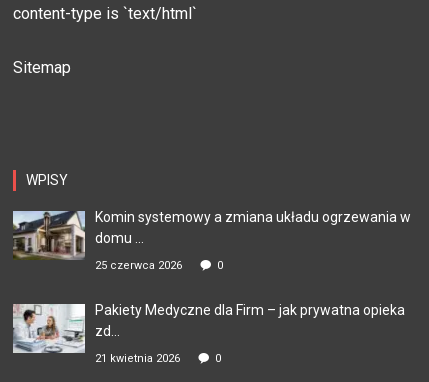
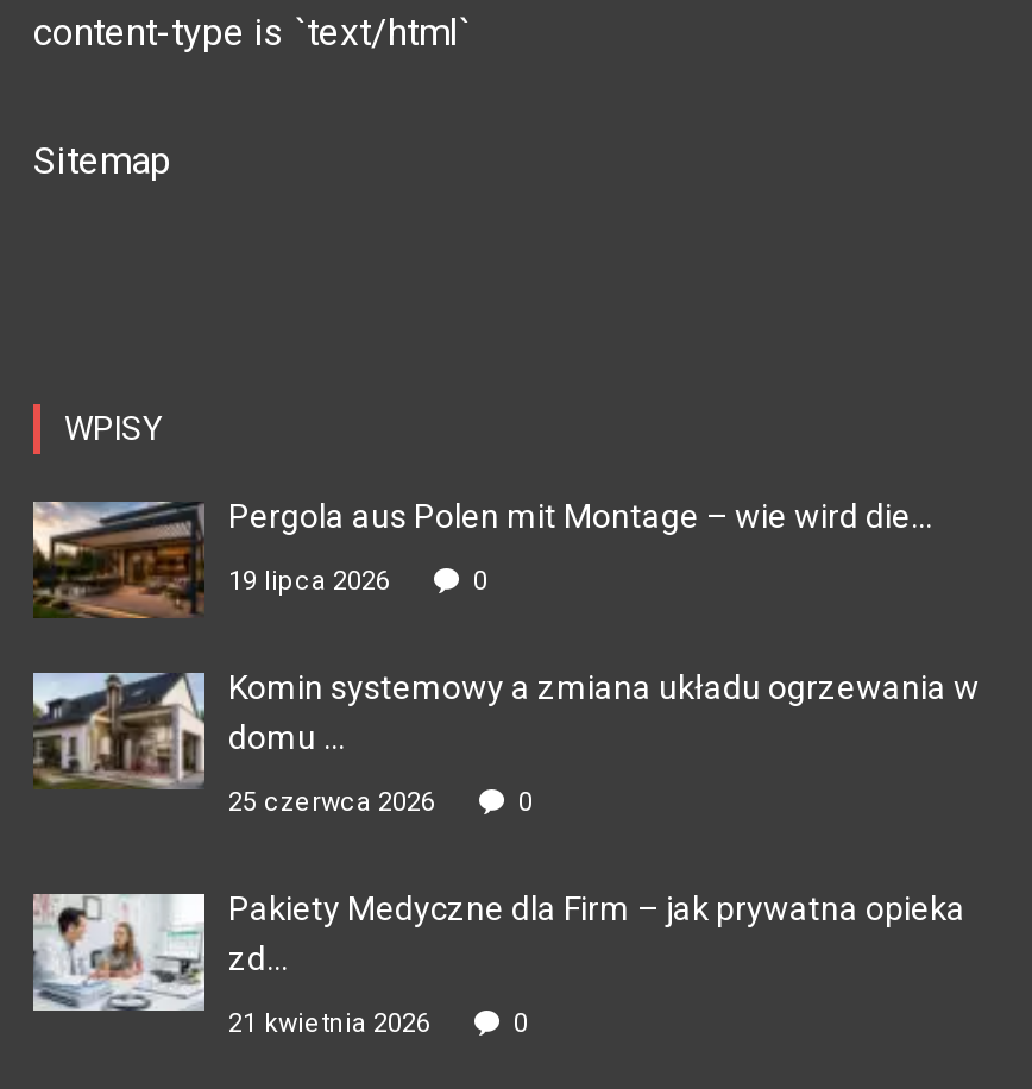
none -> [33,496,932,618] [image] | Pergola aus Polen mit Montage – wie wird die... | 19 lipca 2026 | 0

